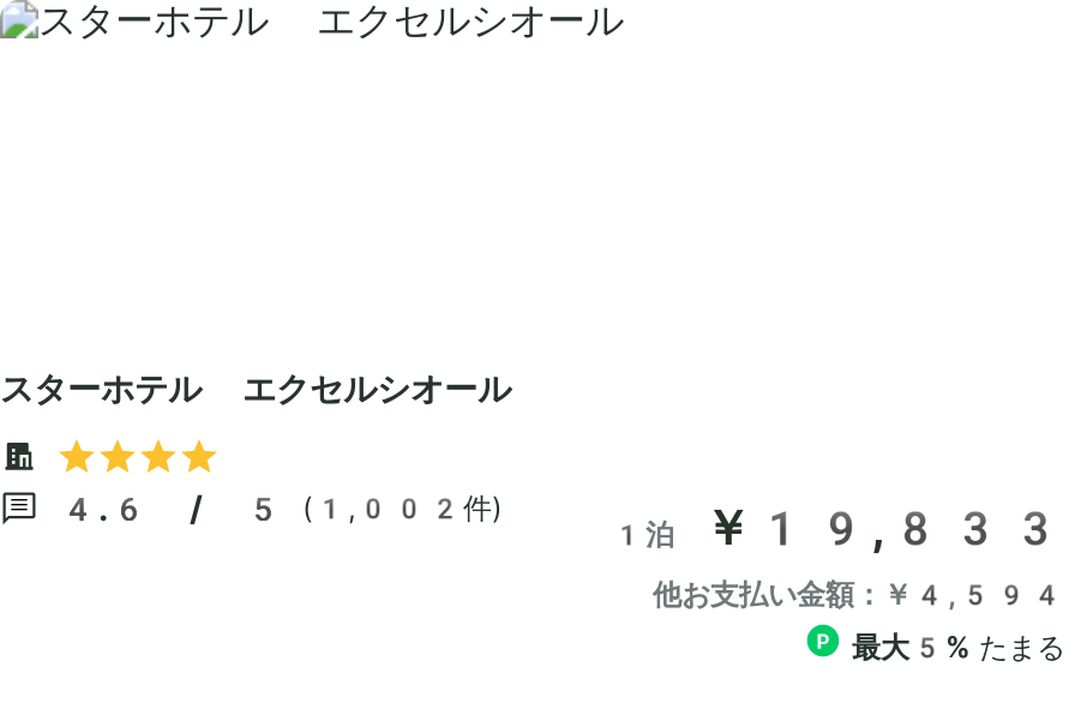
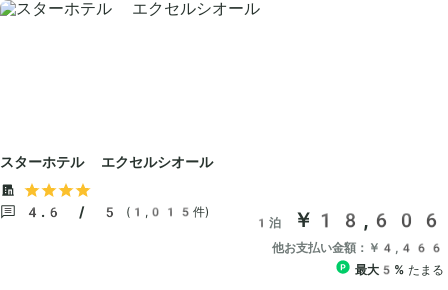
[58,489,502,528] 4.6 / 5 (1,002件) -> [24,204,209,220] 4.6 / 5 (1,015件)
[609,499,1065,557] 1泊 ￥19,833 -> [254,208,444,232] 1泊 ￥18,606
[653,578,1065,612] 他お支払い金額：￥4,594 -> [272,241,444,255] 他お支払い金額：￥4,466

